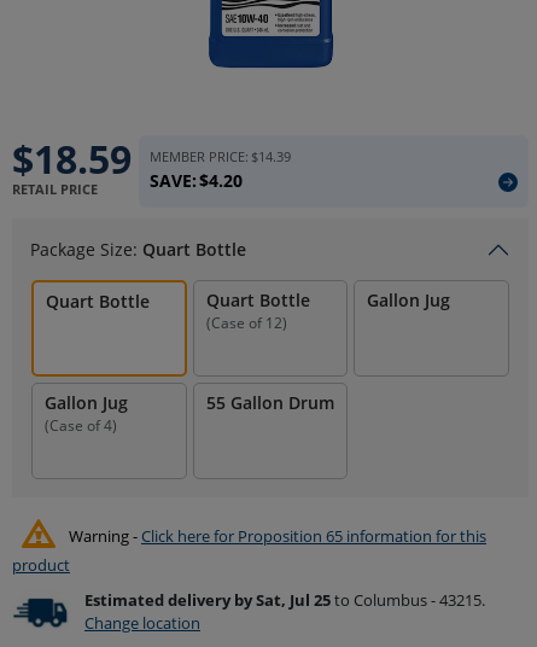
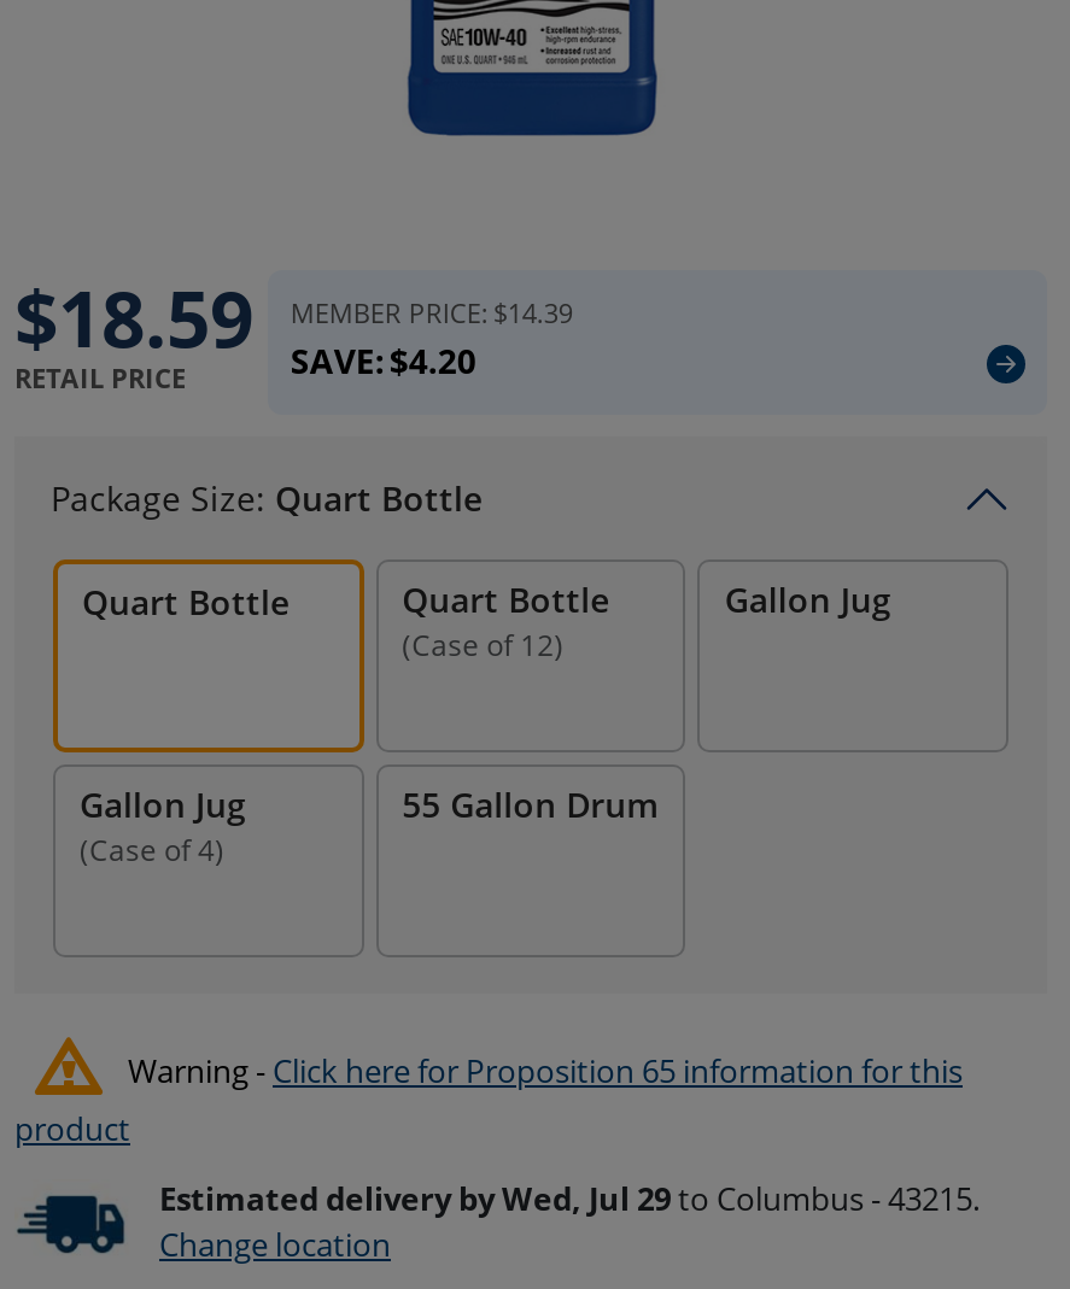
[84,589,485,611] Estimated delivery by Sat, Jul 25 to Columbus - 43215. -> [159,1177,980,1220] Estimated delivery by Wed, Jul 29 to Columbus - 43215.

